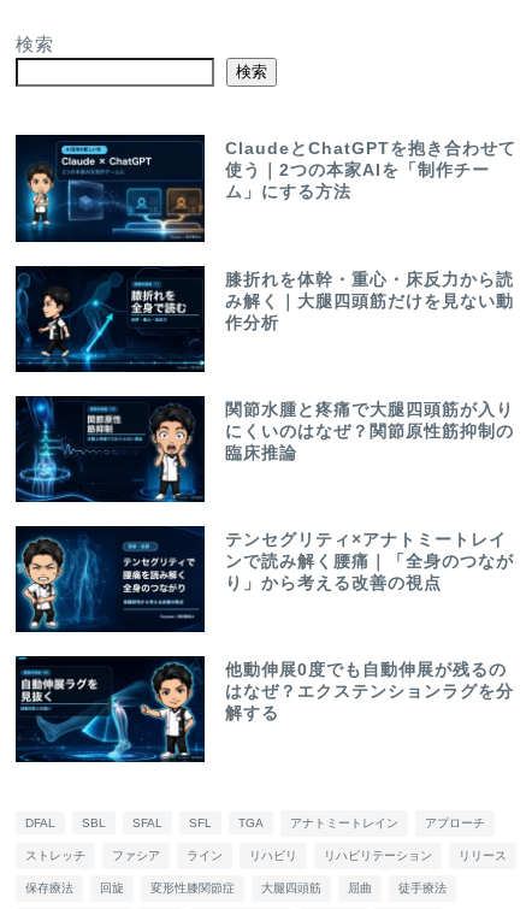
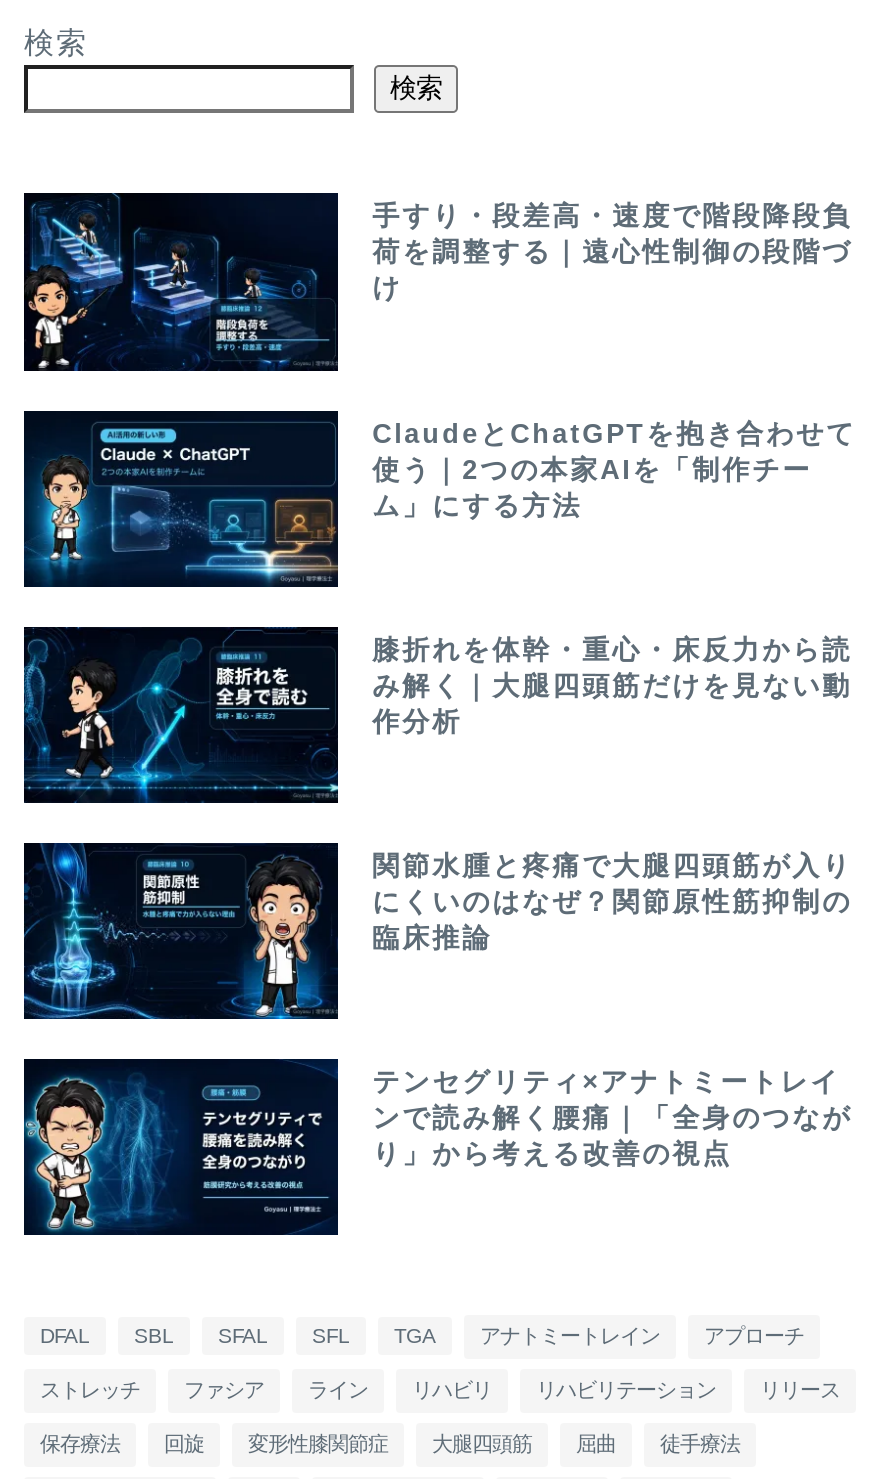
none -> [24,202,852,371] [image] | 手すり・段差高・速度で階段降段負 | 荷を調整する｜遠心性制御の段階づ | け
moved [14,140,517,592] -> [22,418,856,1169]: [image] | ClaudeとChatGPTを抱き合わせて | ム」にする方法 | ... | ンで読み解く腰痛｜「全身のつなが | り」から考える改善の視点
[16,656,514,763] [image] | 他動伸展0度でも自動伸展が残るの | はなぜ？エクステンションラグを分 | 解する -> none

